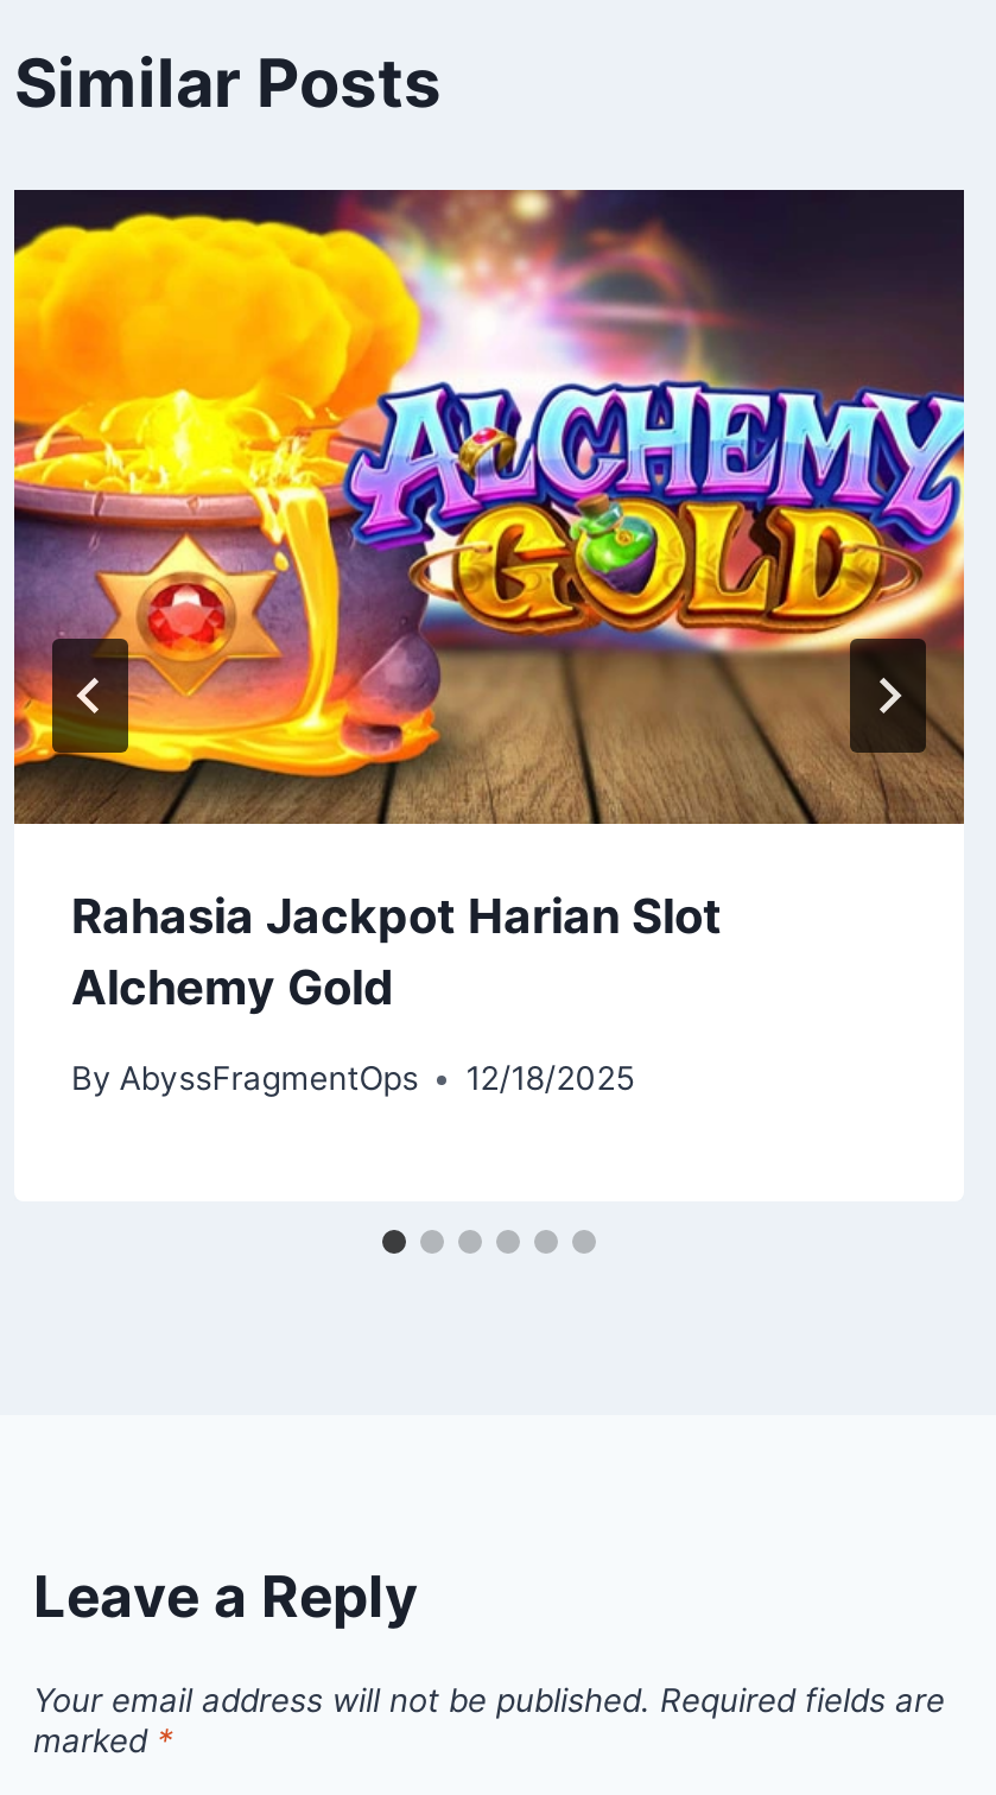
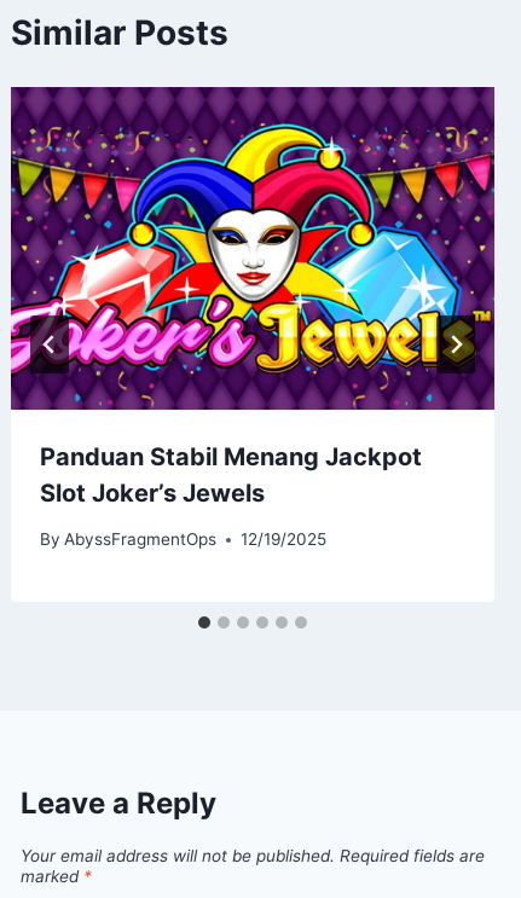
[12,188,966,1016] [image] | Rahasia Jackpot Harian Slot | Alchemy Gold -> [10,86,496,507] [image] | Panduan Stabil Menang Jackpot | Slot Joker’s Jewels
[71,1059,634,1097] By AbyssFragmentOps 12/18/2025 -> [40,530,327,549] By AbyssFragmentOps 12/19/2025

